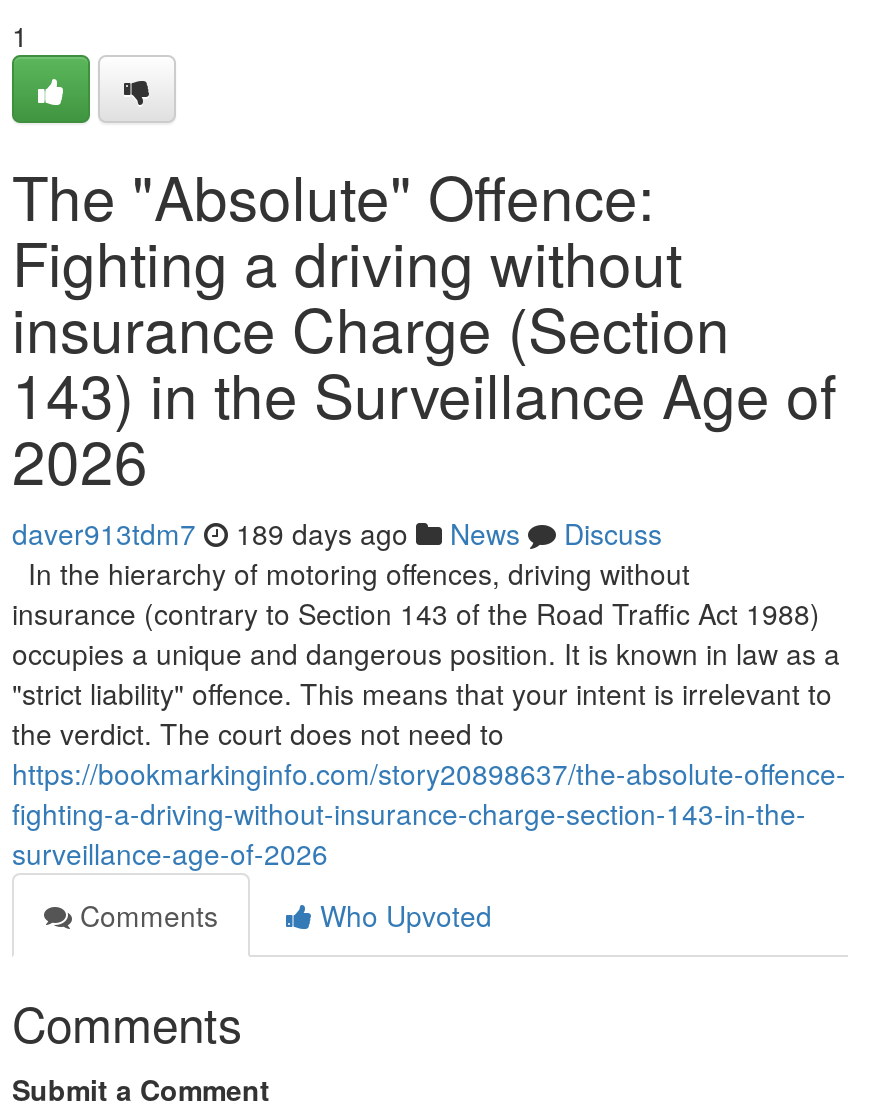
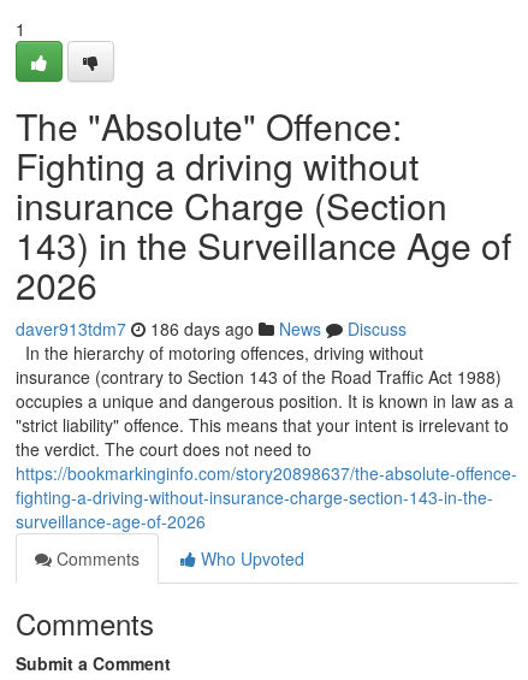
[12,513,662,553] daver913tdm7 189 days ago News Discuss -> [16,317,407,341] daver913tdm7 186 days ago News Discuss

